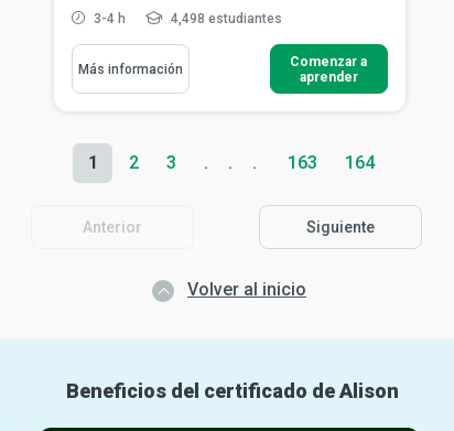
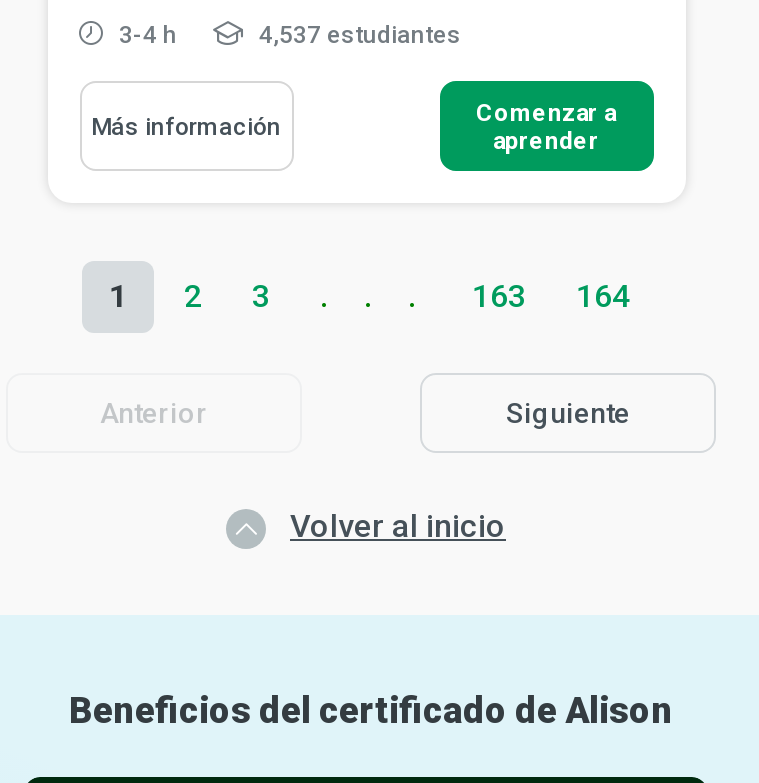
[167,11,282,26] 4,498 estudiantes -> [253,21,461,49] 4,537 estudiantes

